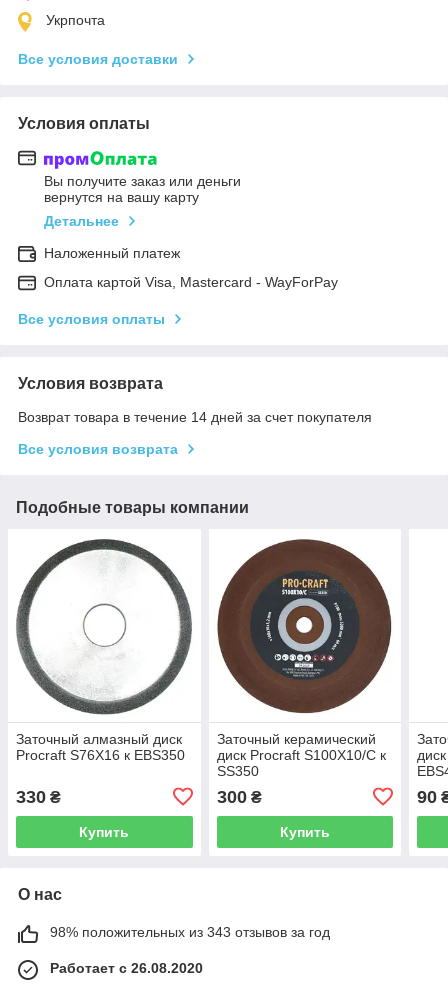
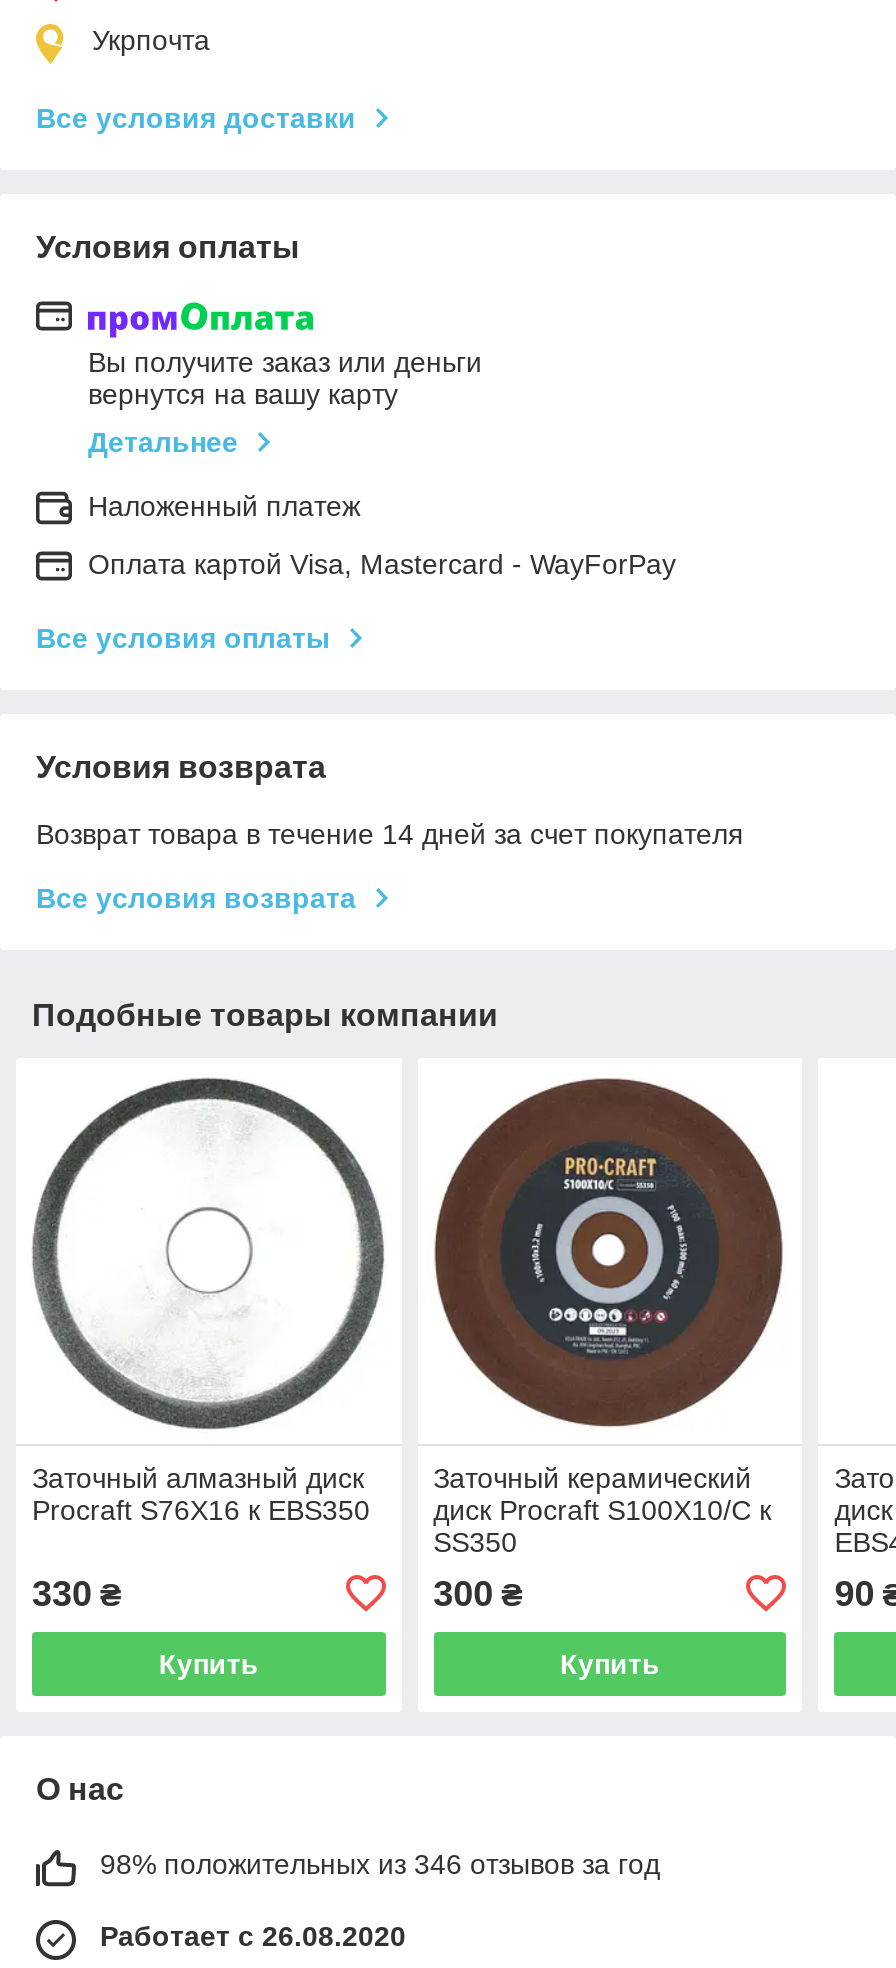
[50,924,330,940] 98% положительных из 343 отзывов за год -> [100,1848,660,1880] 98% положительных из 346 отзывов за год

